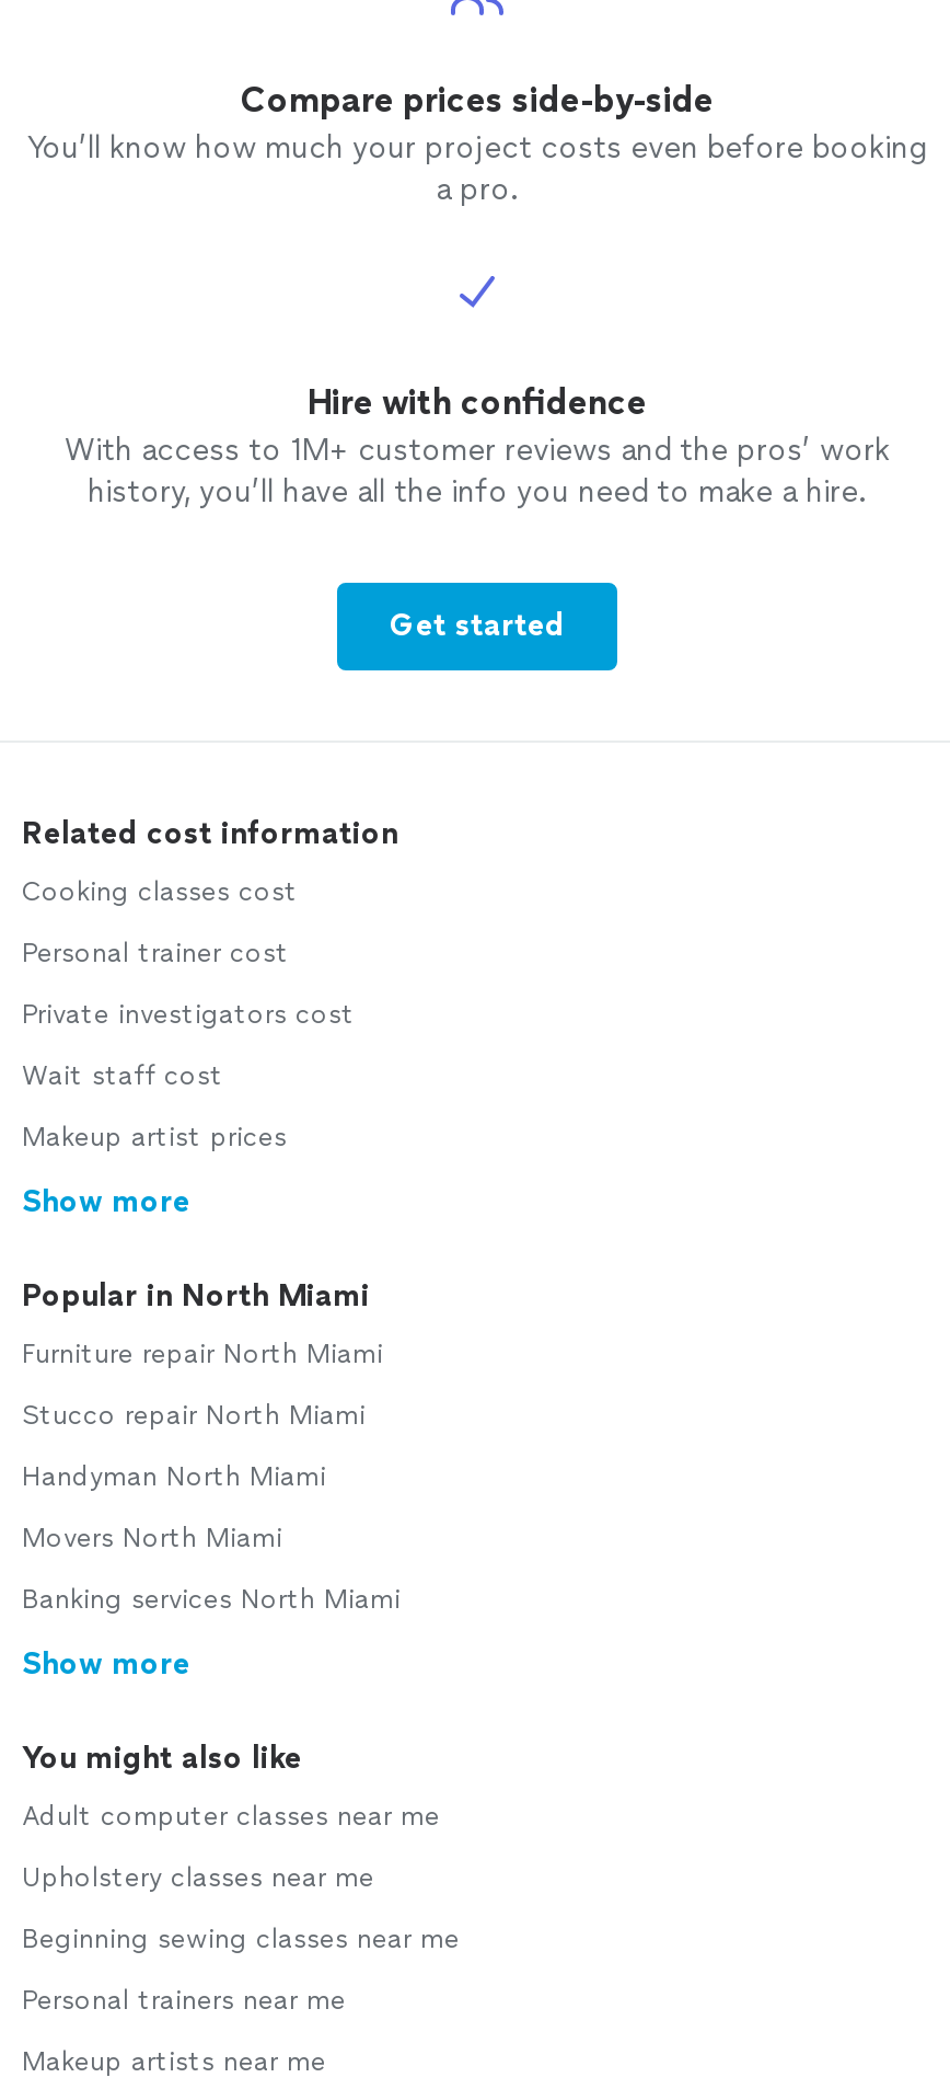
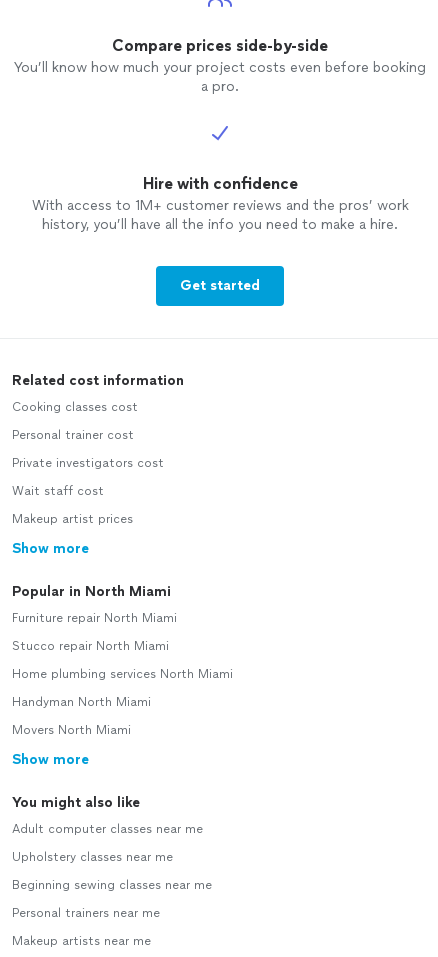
none -> [12,667,233,681] Home plumbing services North Miami
moved [22,1461,326,1553] -> [12,695,151,737]: Handyman North Miami | Movers North Miami
[22,1584,401,1615] Banking services North Miami -> none

